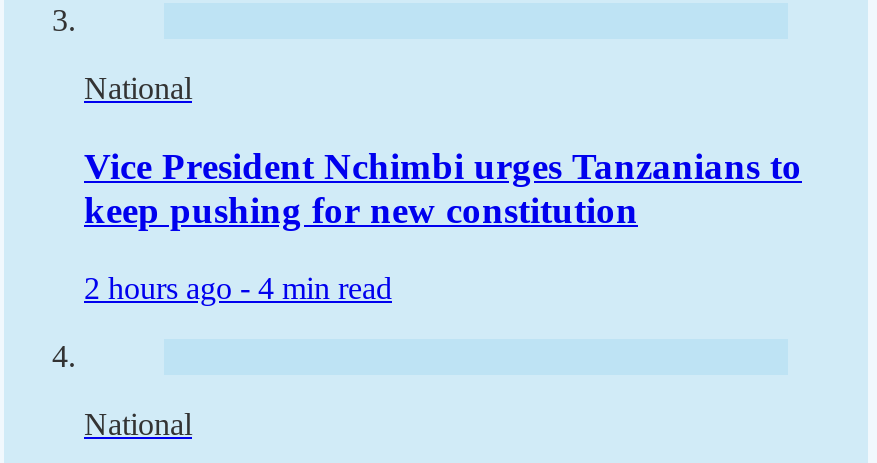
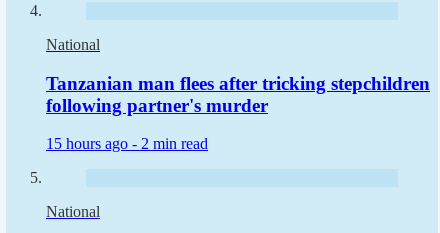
[84,145,802,231] Vice President Nchimbi urges Tanzanians to | keep pushing for new constitution -> [46,72,430,115] Tanzanian man flees after tricking stepchildren | following partner's murder
[84,270,392,304] 2 hours ago - 4 min read -> [46,135,208,152] 15 hours ago - 2 min read

